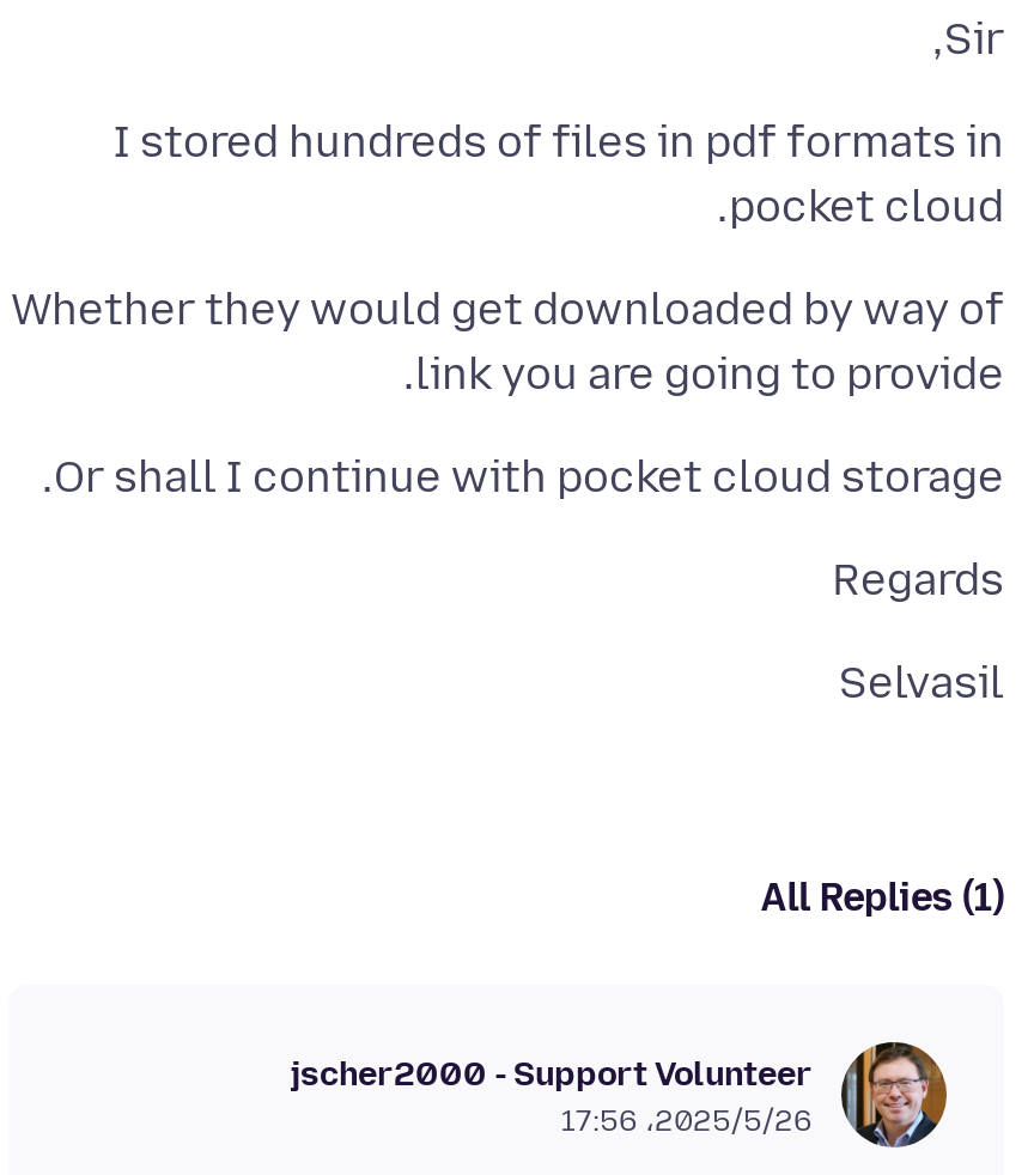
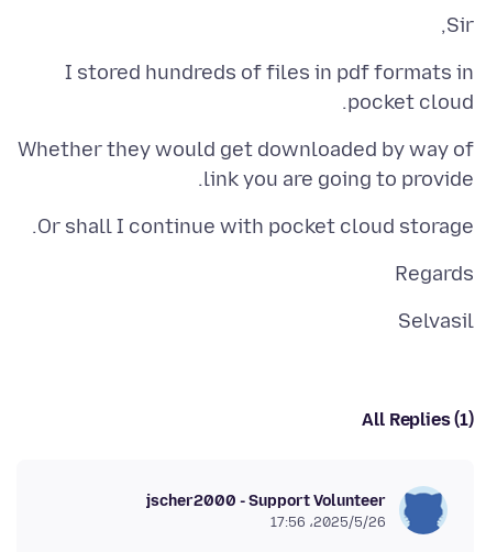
[839,1040,949,1147] [image] -> [399,486,448,534] [image]

